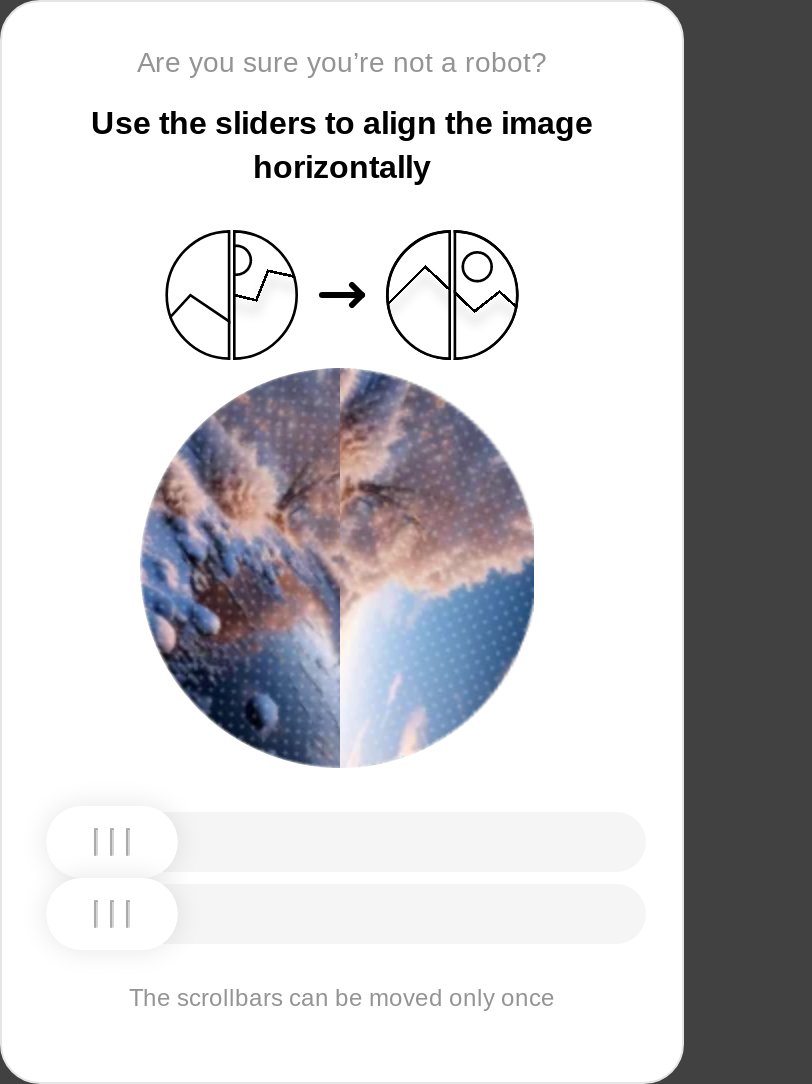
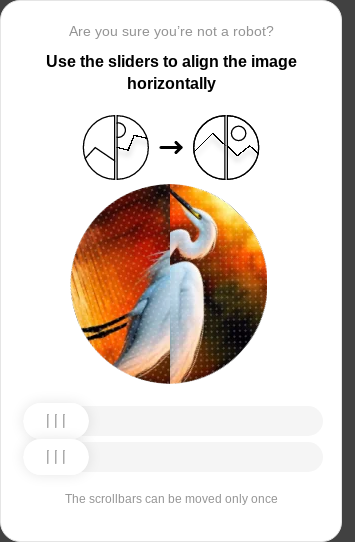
[140,366,536,768] [image] -> [70,184,268,384] [image]

